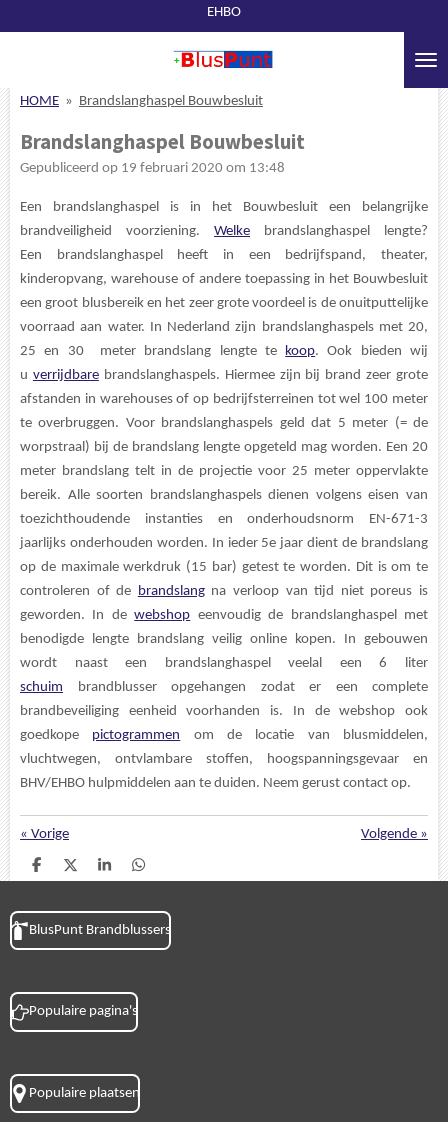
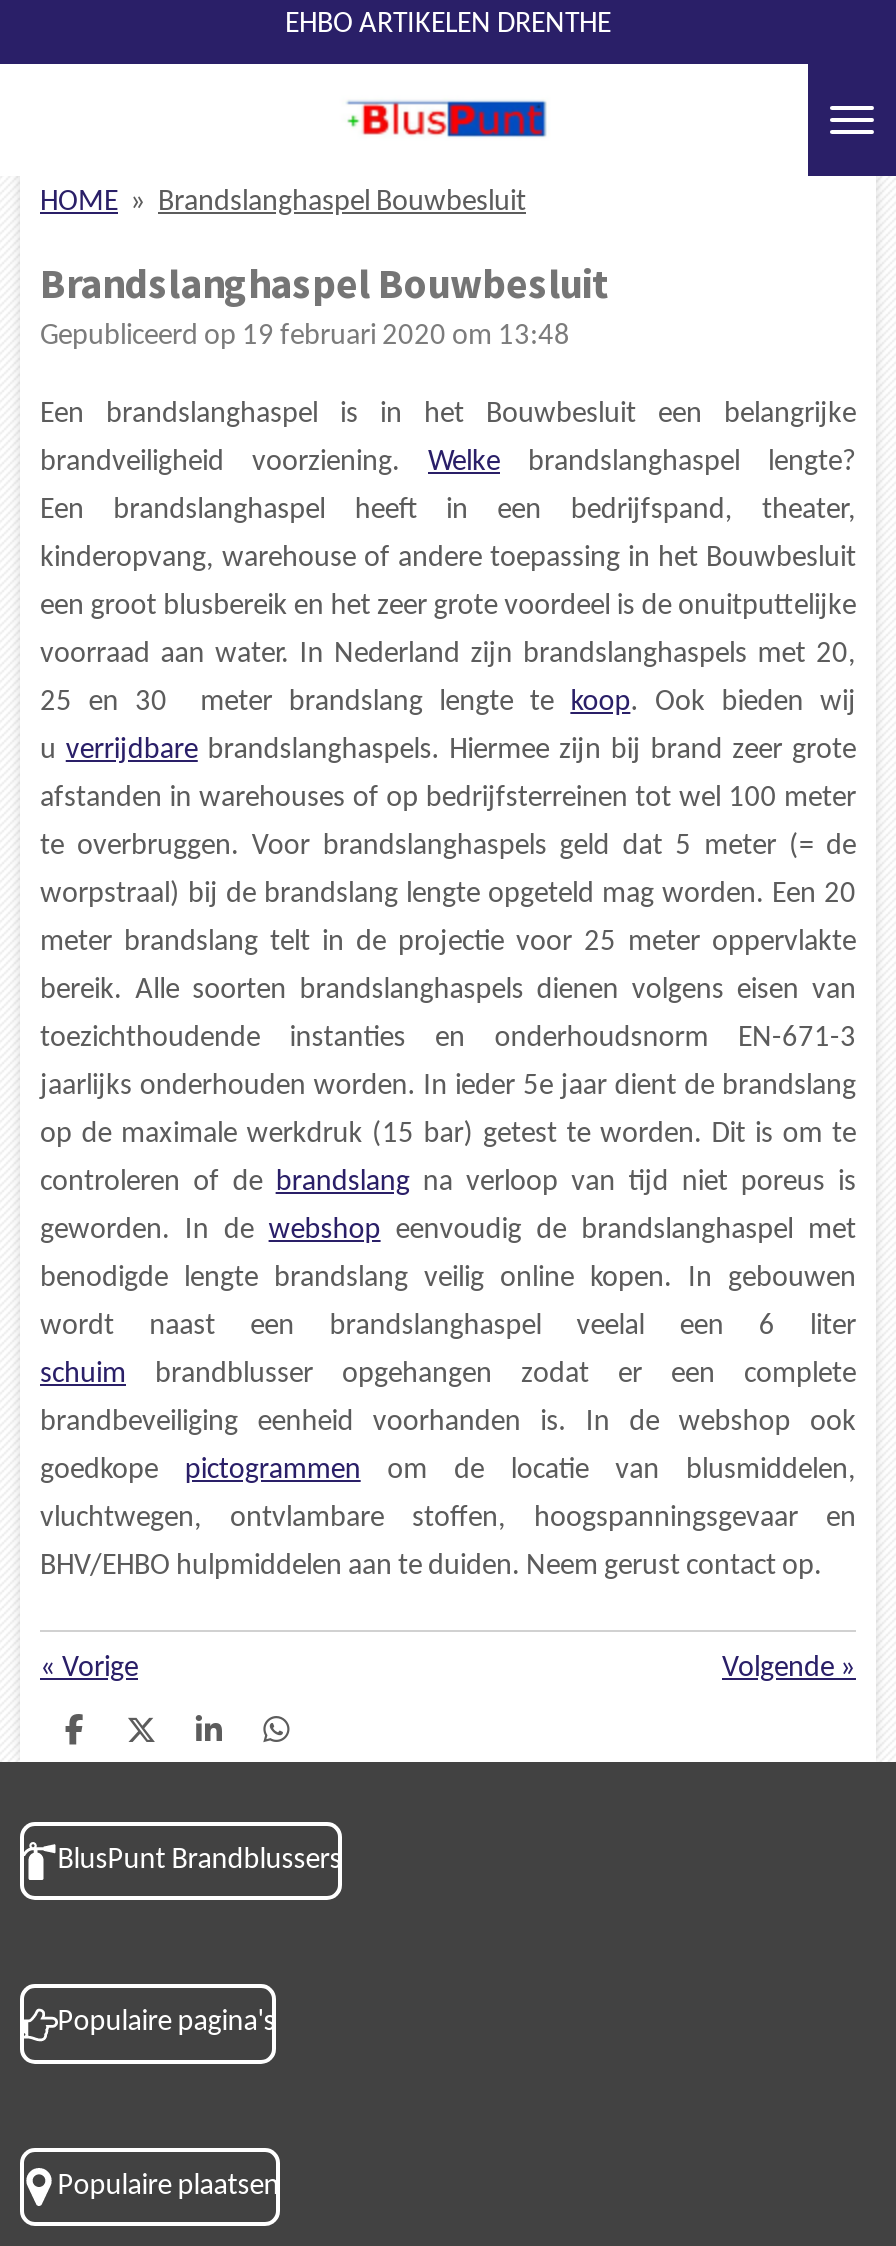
[207,4,241,19] EHBO -> [285,9,611,39] EHBO ARTIKELEN DRENTHE

